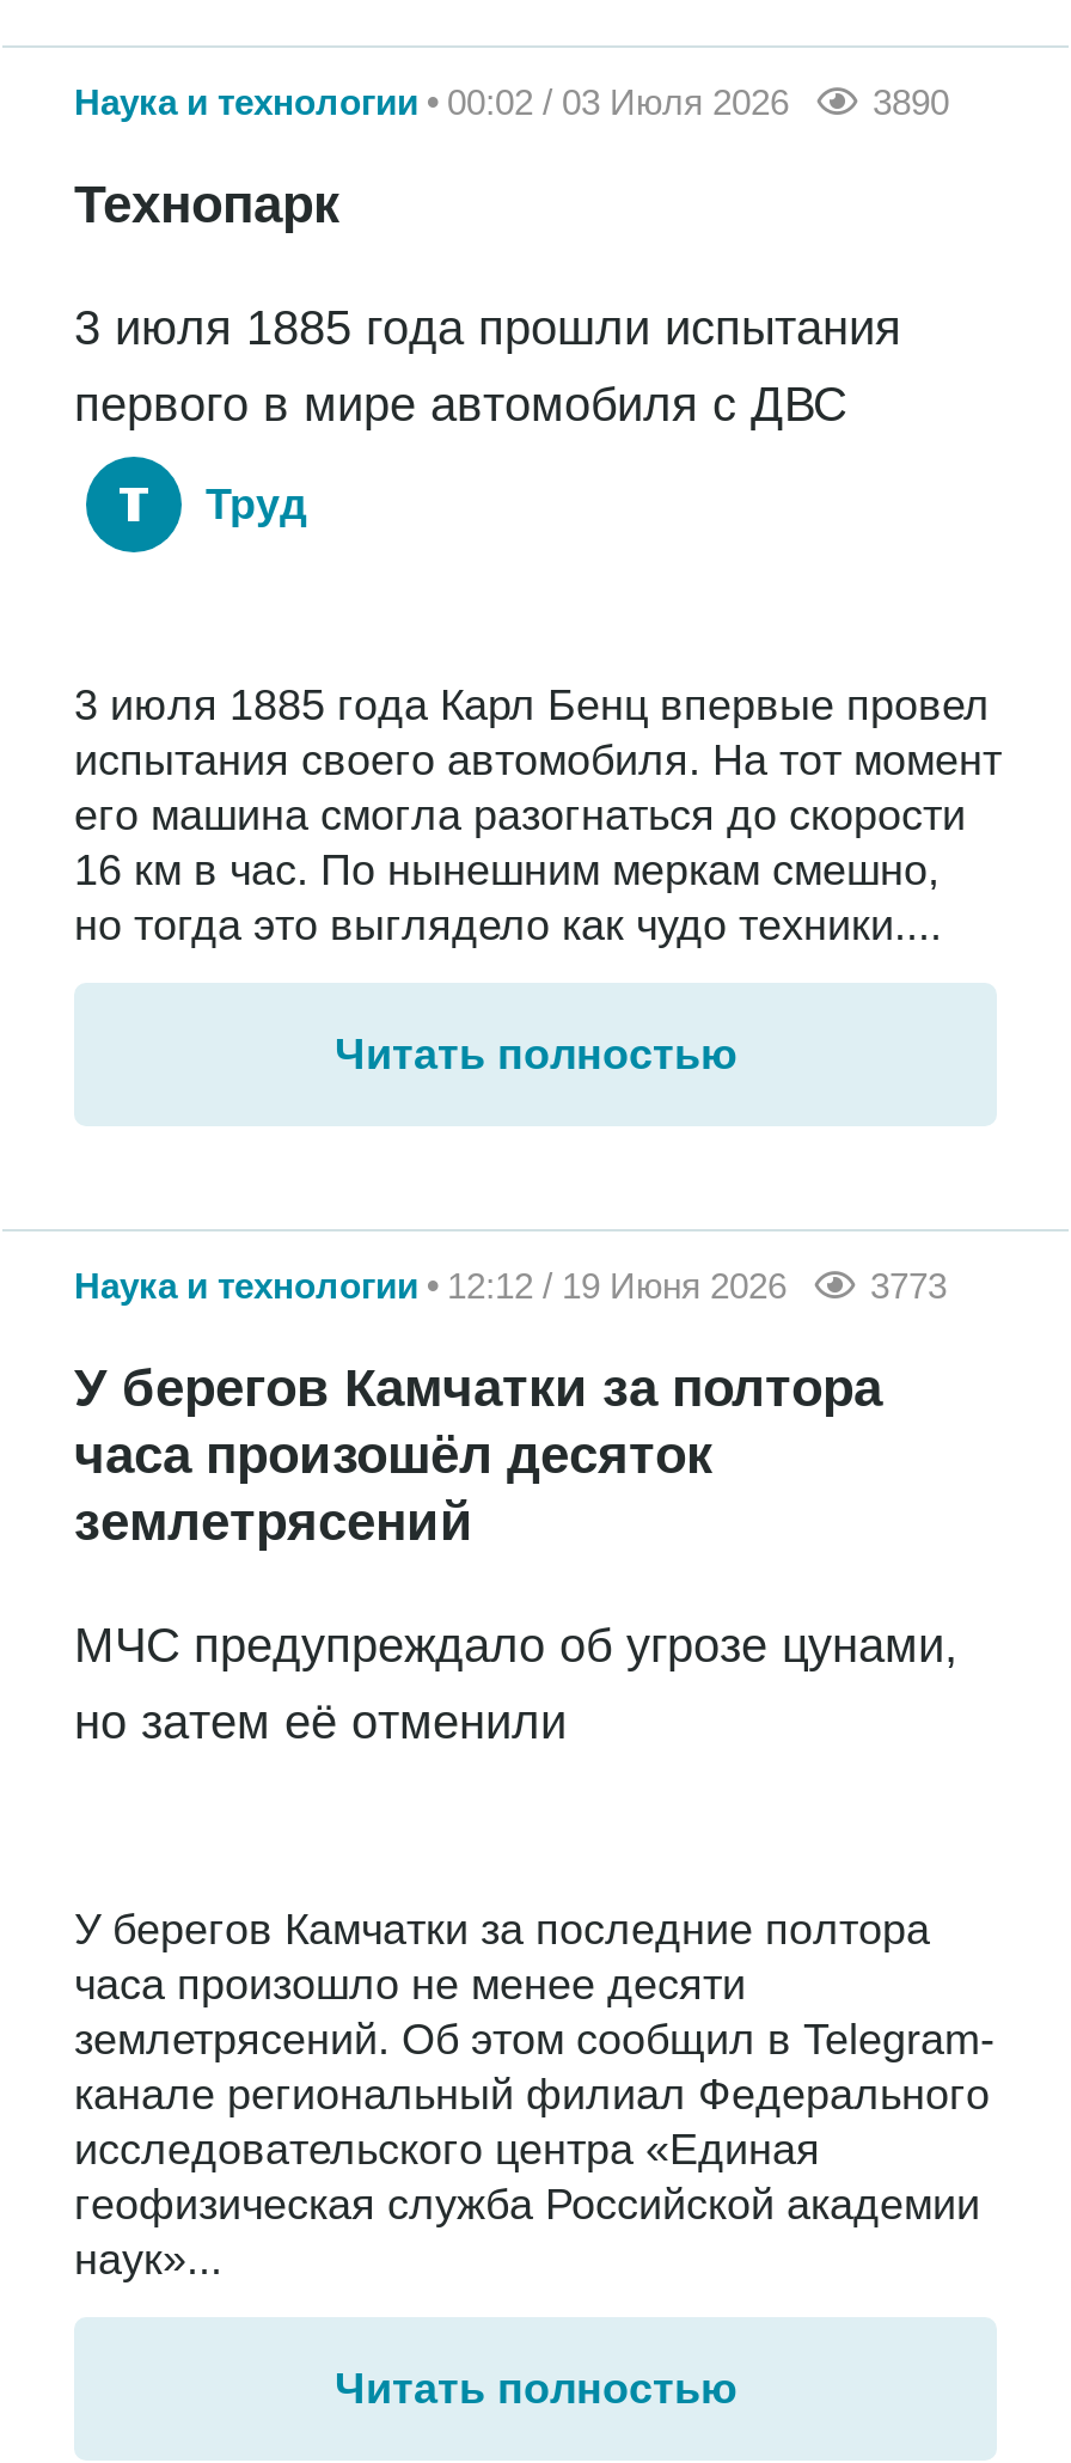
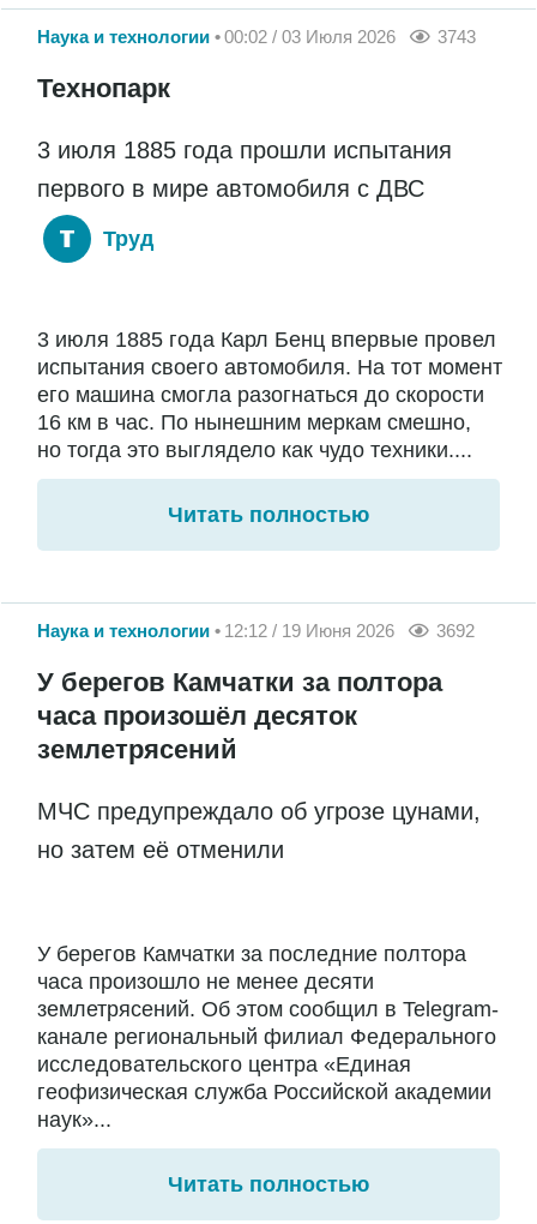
[873,81,949,122] 3890 -> [438,26,476,47] 3743
[870,1265,947,1306] 3773 -> [436,621,475,641] 3692

